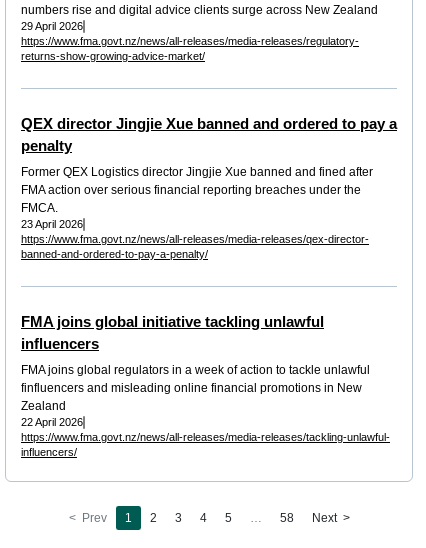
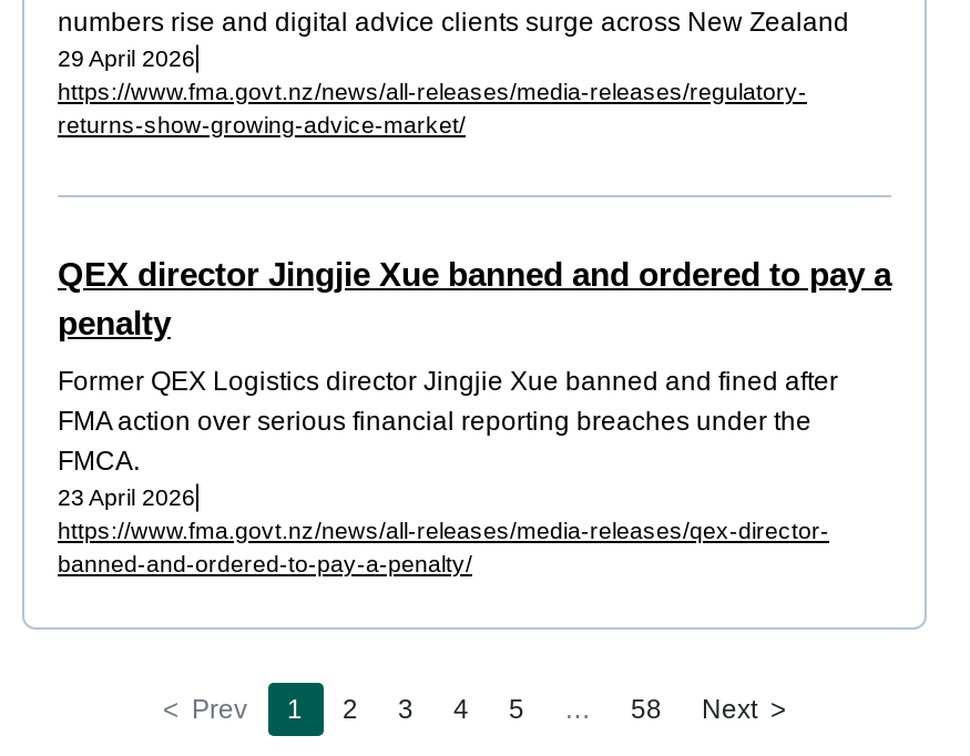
[21,313,390,458] FMA joins global initiative tackling unlawful | influencers | FMA joins global regulators in a week of action to tackle unlawful | finfluencers and misleading online financial promotions in New | Zealand | 22 April 2026 | https://www.fma.govt.nz/news/all-releases/media-releases/tackling-unlawful- | influencers/ -> none

